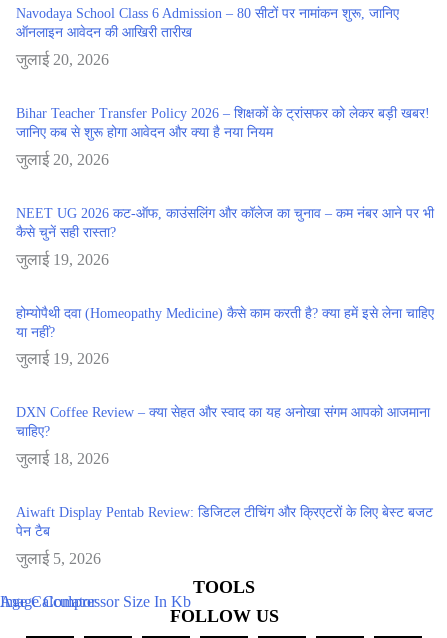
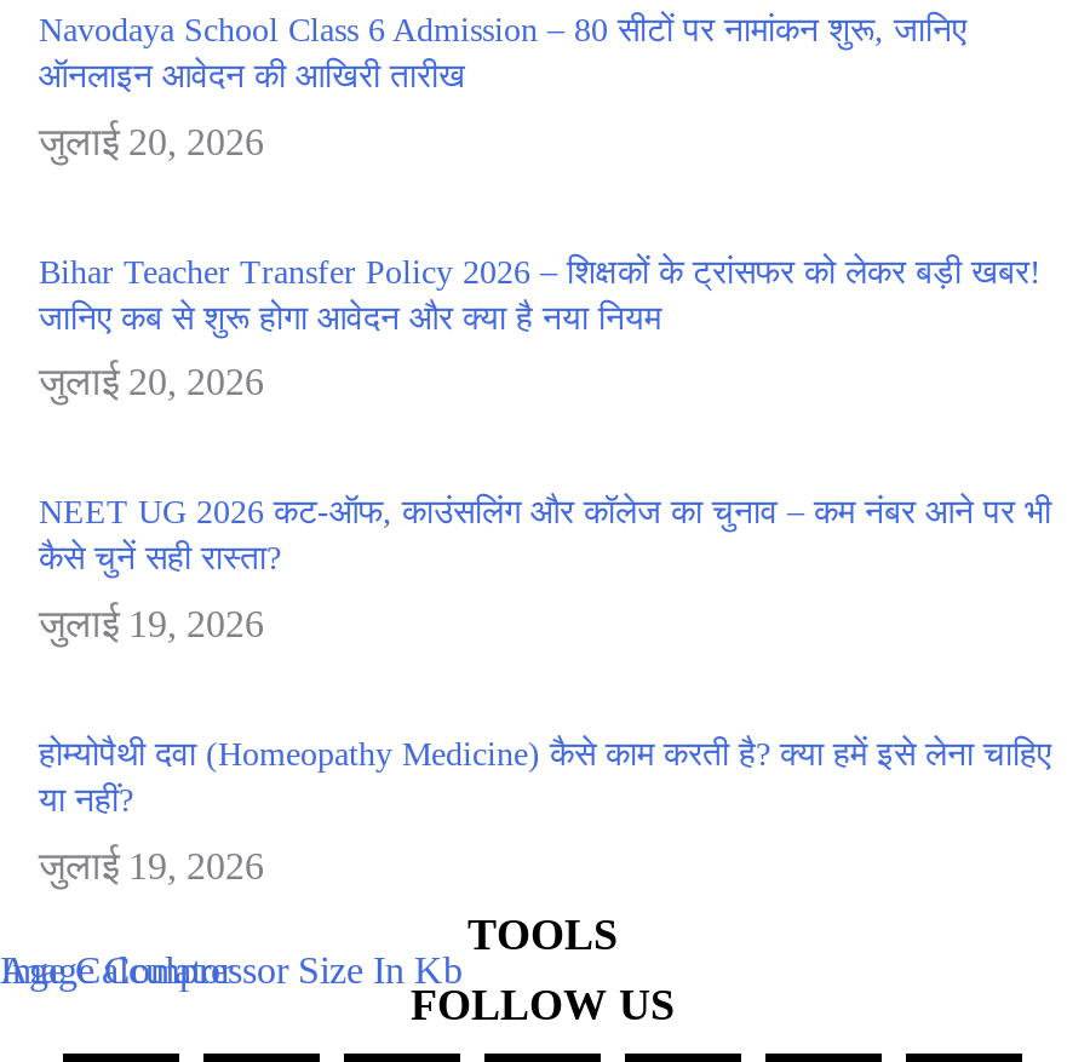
[16,405,433,567] DXN Coffee Review – क्या सेहत और स्वाद का यह अनोखा संगम आपको आजमाना | चाहिए? | जुलाई 18, 2026 | Aiwaft Display Pentab Review: डिजिटल टीचिंग और क्रिएटरों के लिए बेस्ट बजट | पेन टैब | जुलाई 5, 2026 -> none

